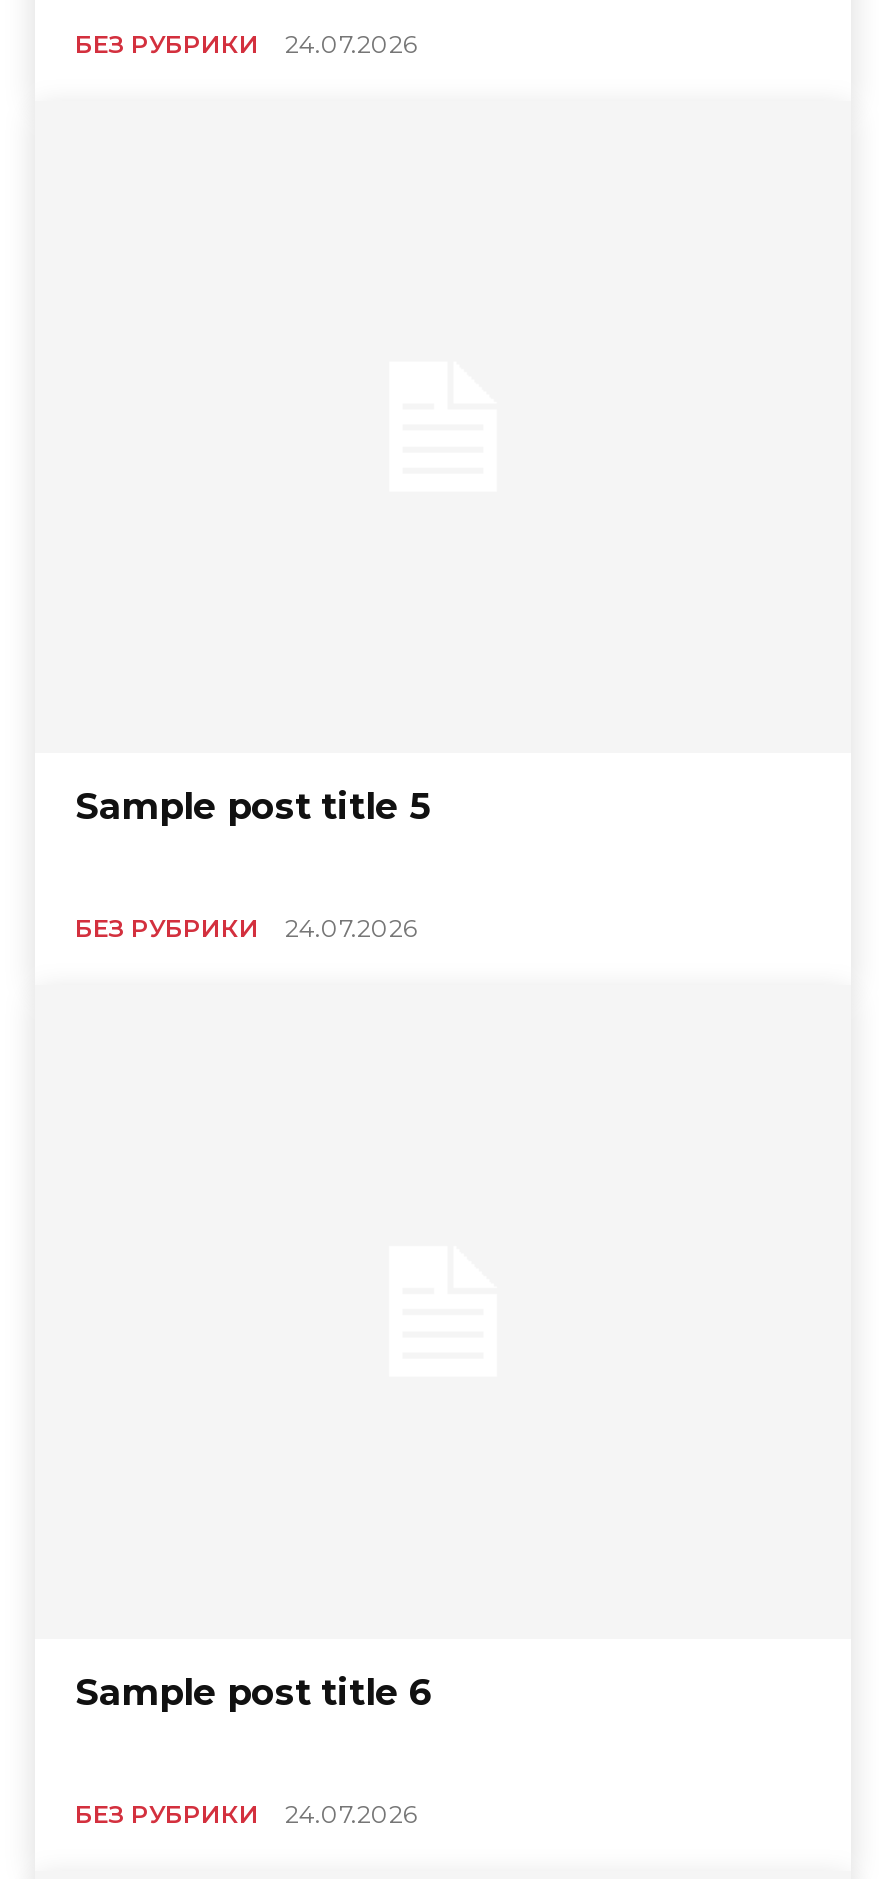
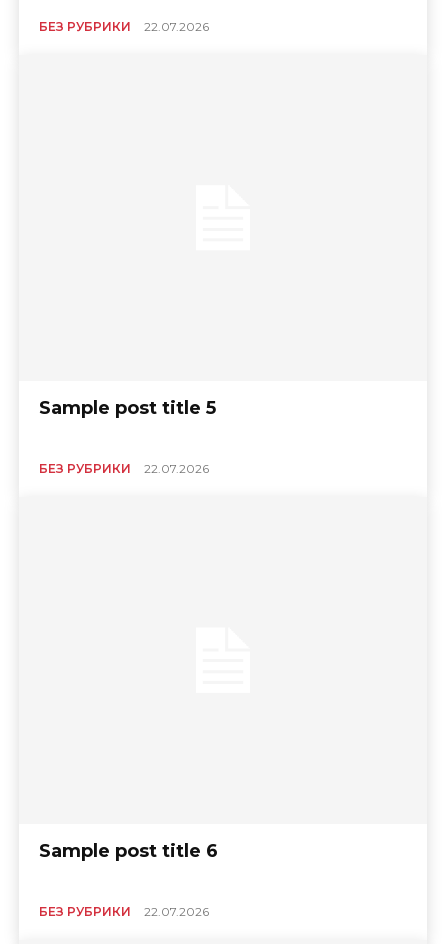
[75,29,417,59] БЕЗ РУБРИКИ 24.07.2026 -> [39,19,209,34] БЕЗ РУБРИКИ 22.07.2026
[75,914,417,944] БЕЗ РУБРИКИ 24.07.2026 -> [39,461,209,476] БЕЗ РУБРИКИ 22.07.2026
[75,1798,417,1828] БЕЗ РУБРИКИ 24.07.2026 -> [39,904,209,919] БЕЗ РУБРИКИ 22.07.2026

